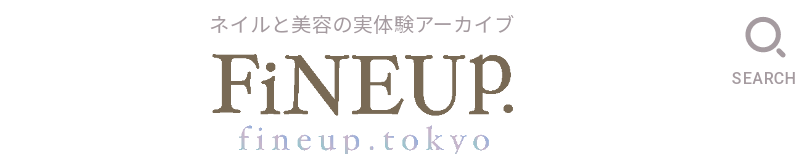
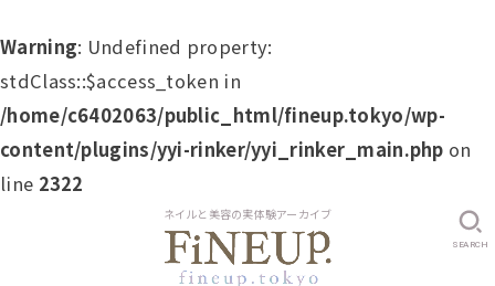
none -> [0,33,471,197] Warning: Undefined property: | stdClass::$access_token in | /home/c6402063/public_html/fineup.tokyo/wp- | content/plugins/yyi-rinker/yyi_rinker_main.php on | line 2322

